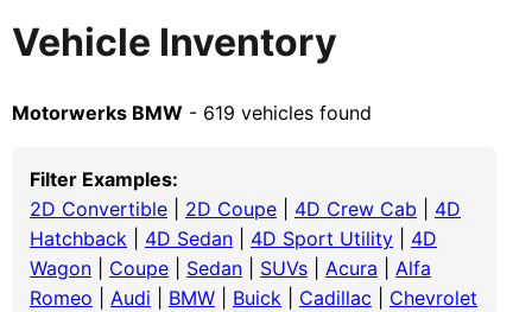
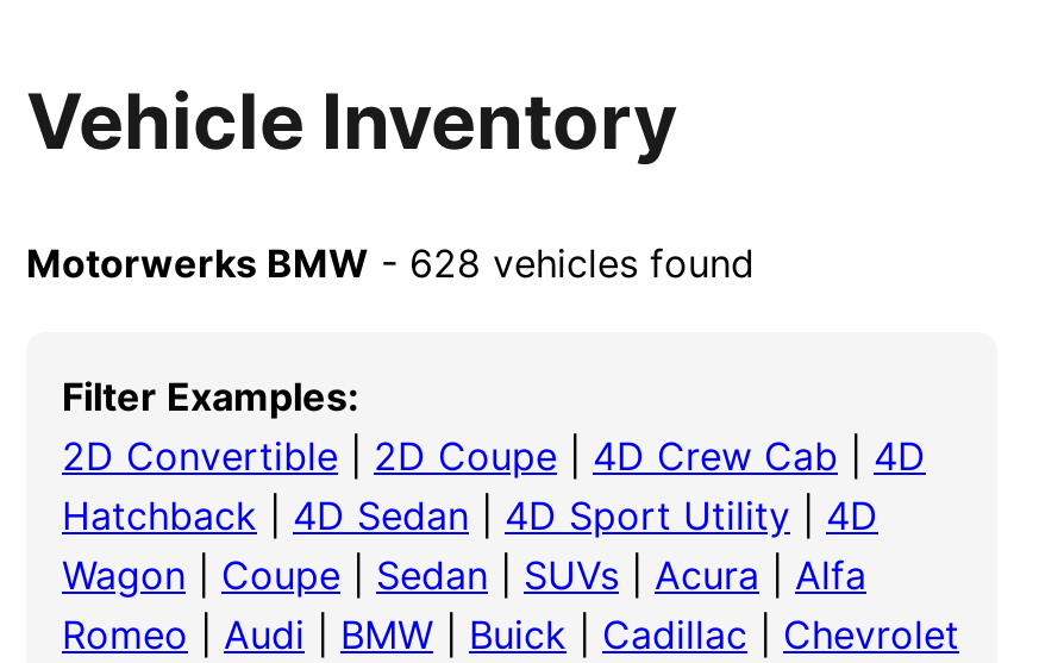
[12,101,372,124] Motorwerks BMW - 619 vehicles found -> [26,239,755,287] Motorwerks BMW - 628 vehicles found

